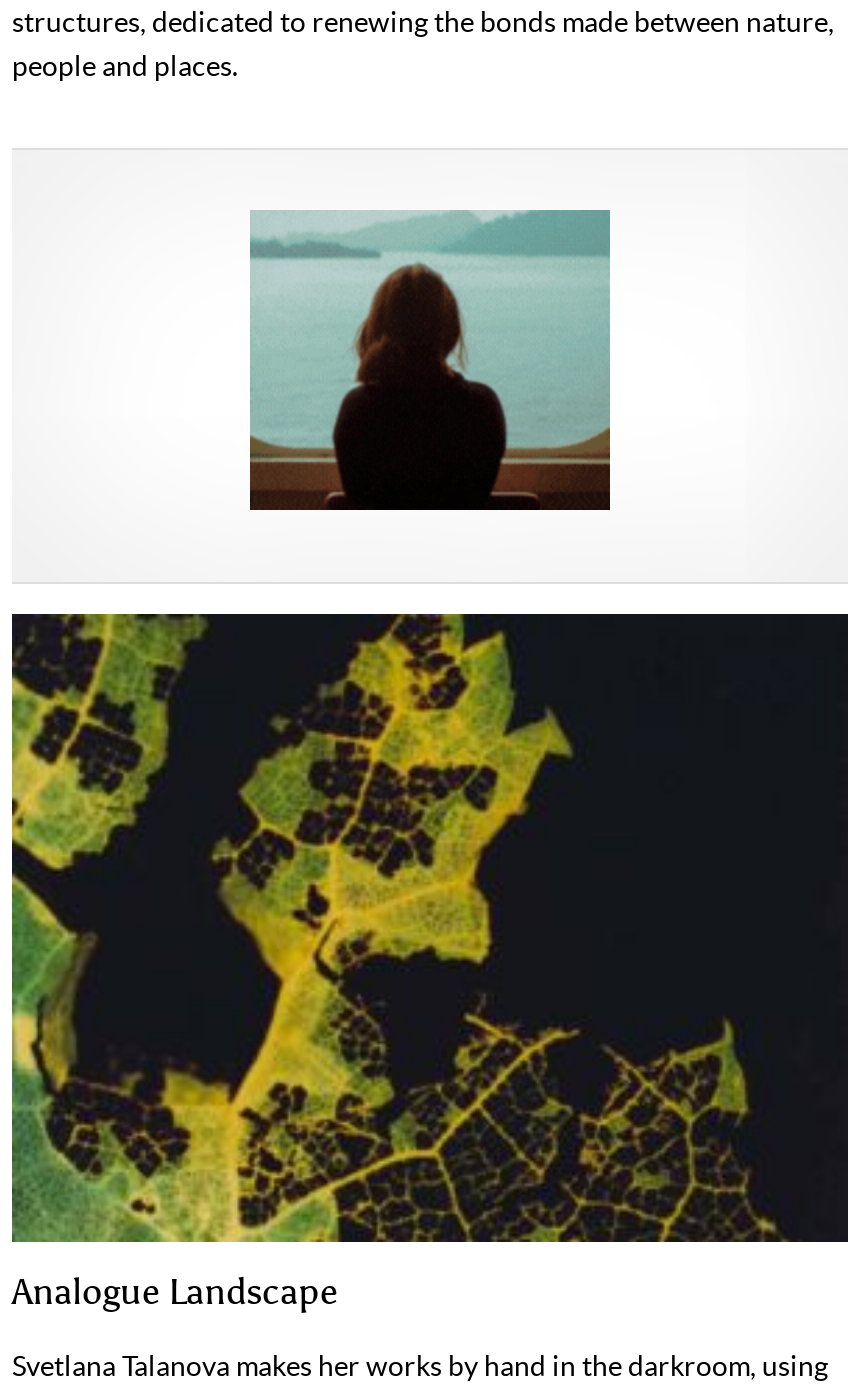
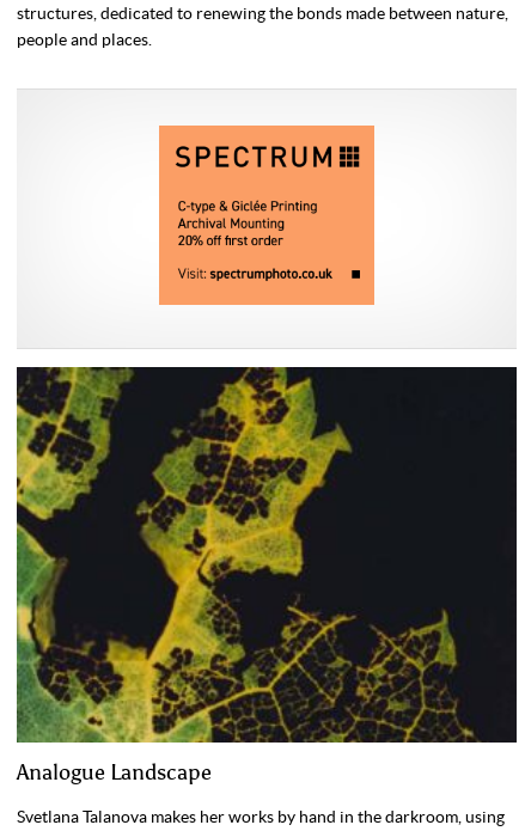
[248,208,612,512] [image] -> [158,124,376,306] [image]

